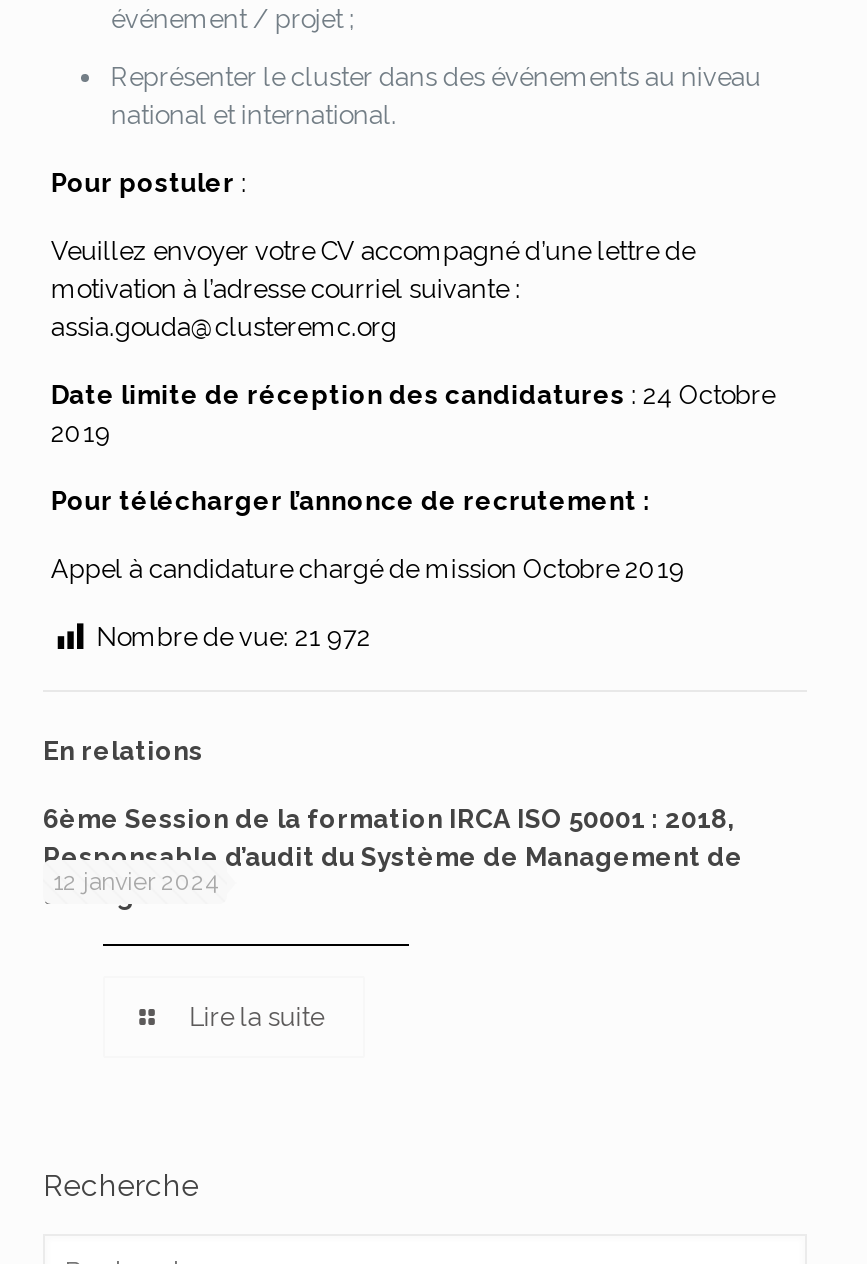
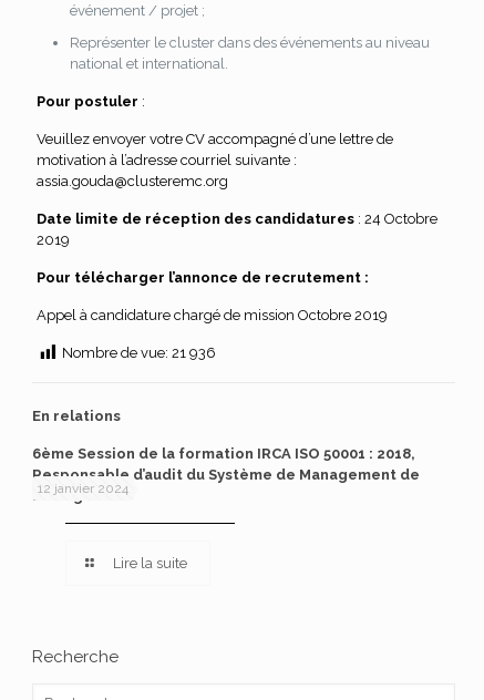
[97,622,371,652] Nombre de vue: 21 972 -> [62,344,216,361] Nombre de vue: 21 936

